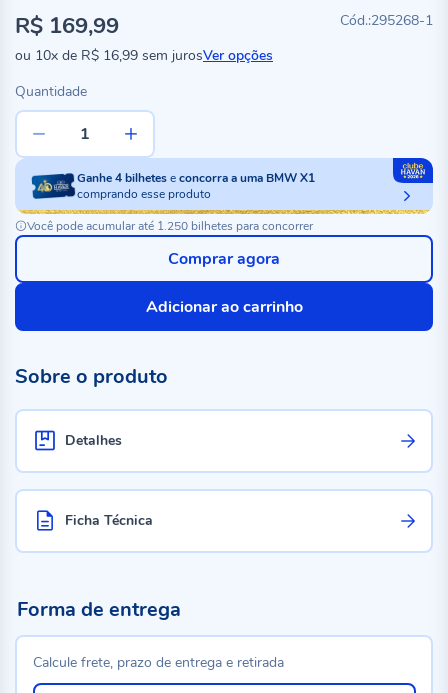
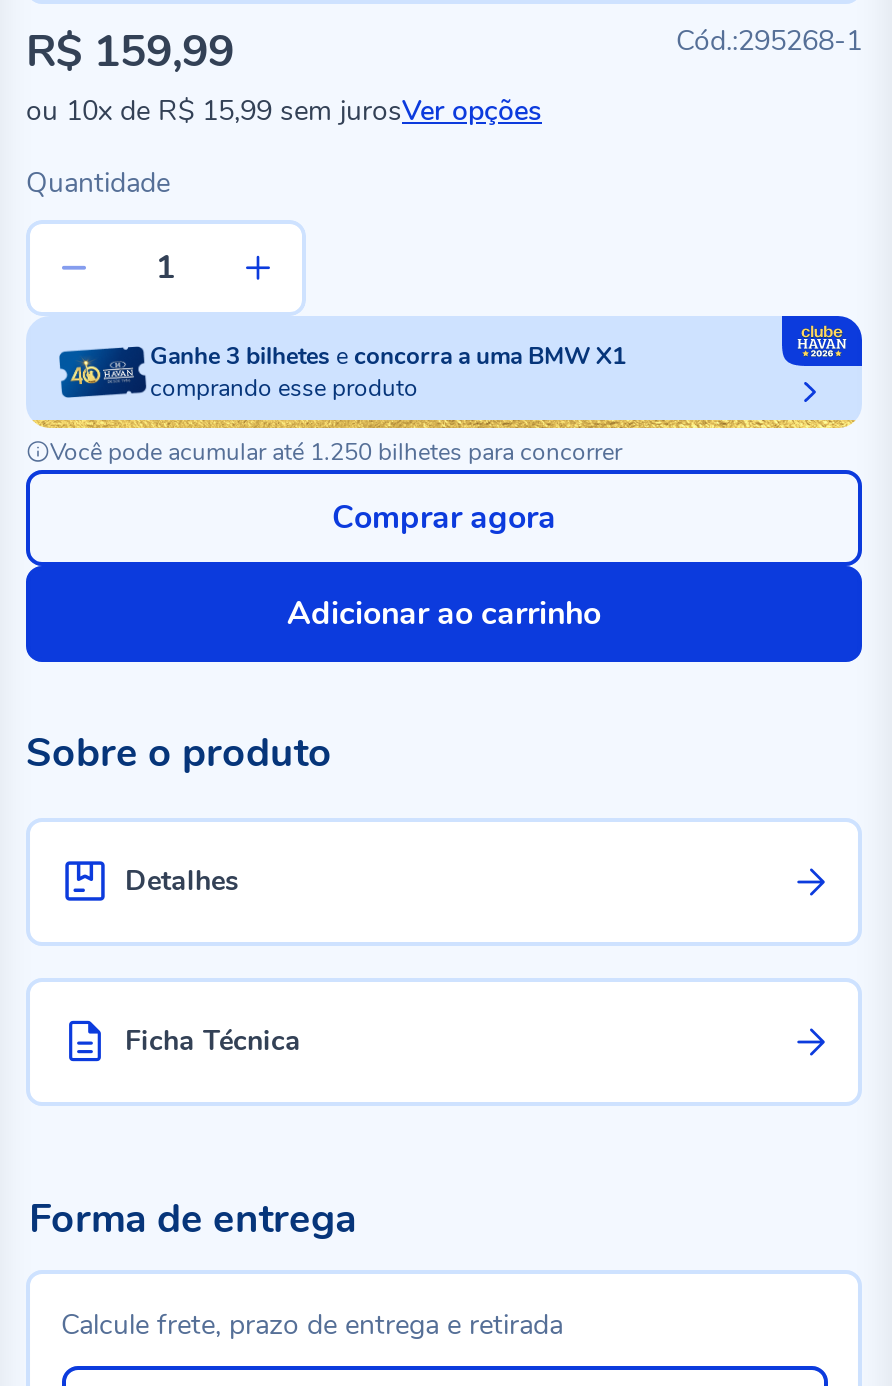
[15,11,119,41] R$ 169,99 -> [26,22,234,82] R$ 159,99
[15,46,273,65] ou 10x de R$ 16,99 sem jurosVer opções -> [26,92,542,130] ou 10x de R$ 15,99 sem jurosVer opções
[77,170,315,186] Ganhe 4 bilhetes e concorra a uma BMW X1 -> [150,340,626,372] Ganhe 3 bilhetes e concorra a uma BMW X1

